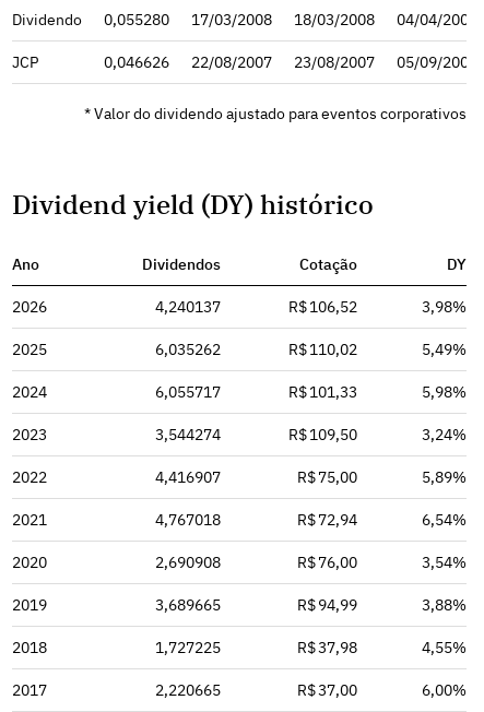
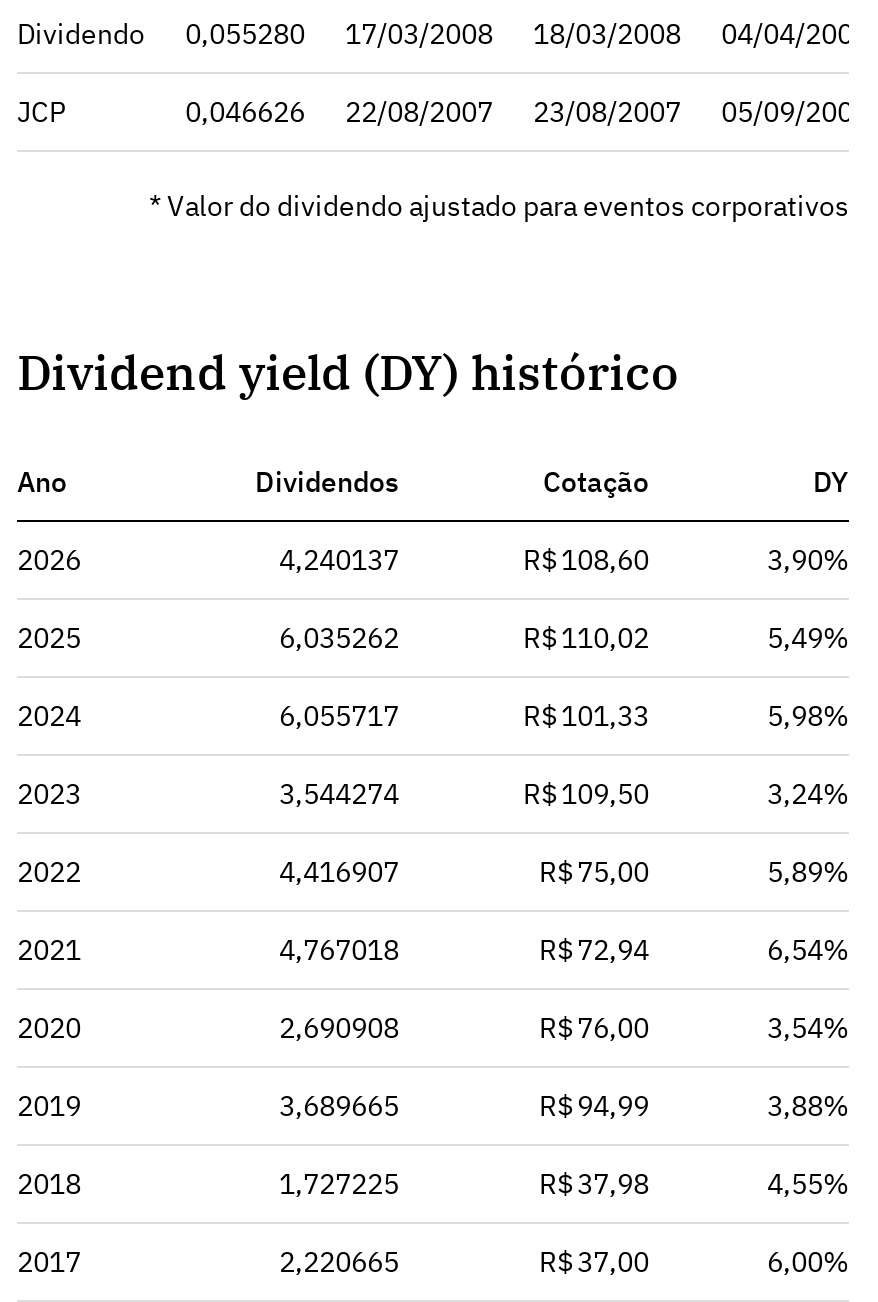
[288,297,357,317] R$ 106,52 -> [523,542,649,578] R$ 108,60
[422,297,467,317] 3,98% -> [767,542,849,578] 3,90%

